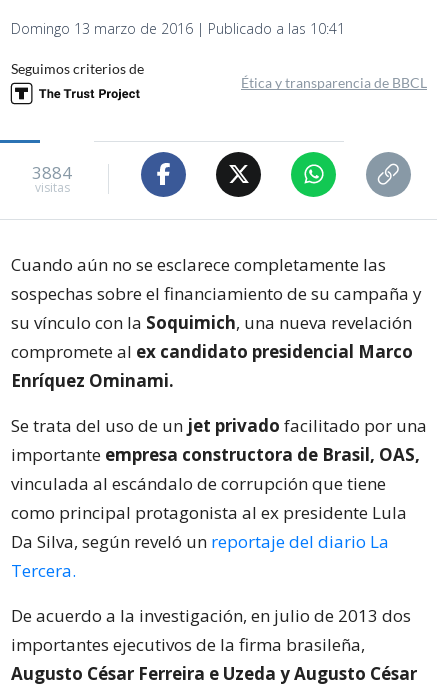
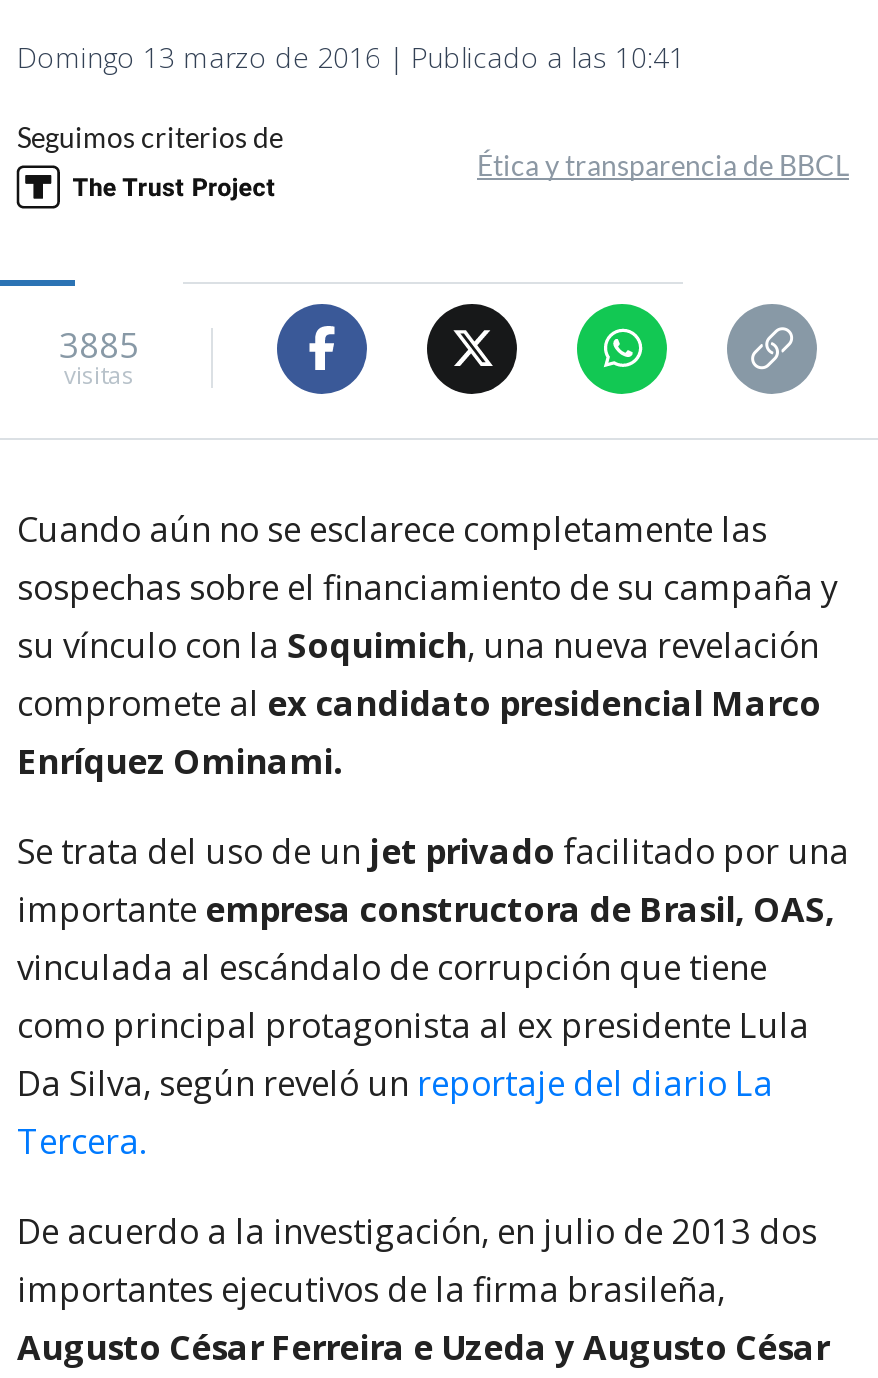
[32,161,72,184] 3884 -> [59,323,139,369] 3885

